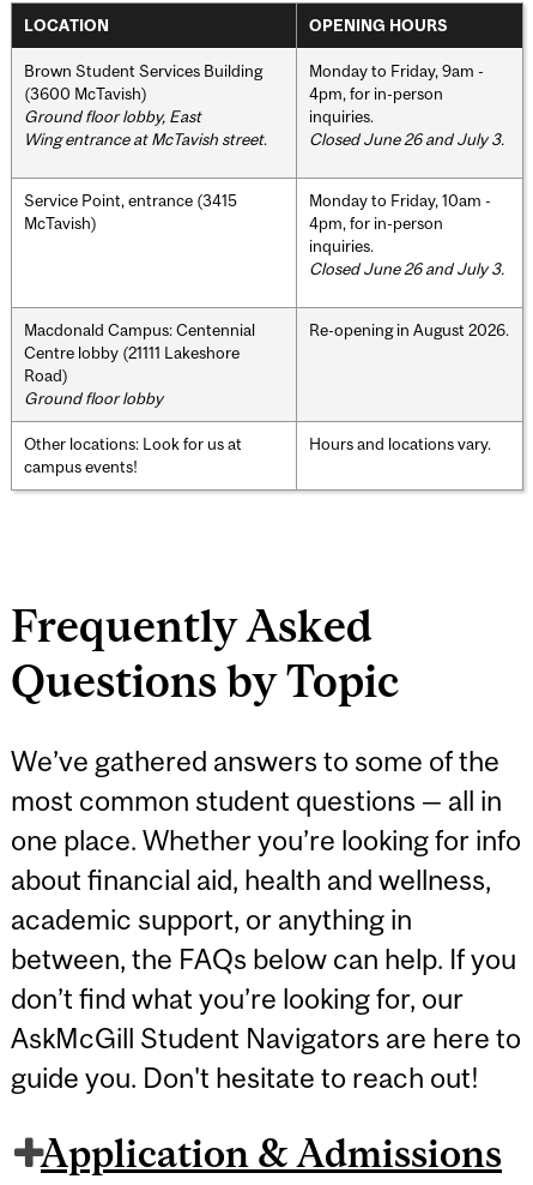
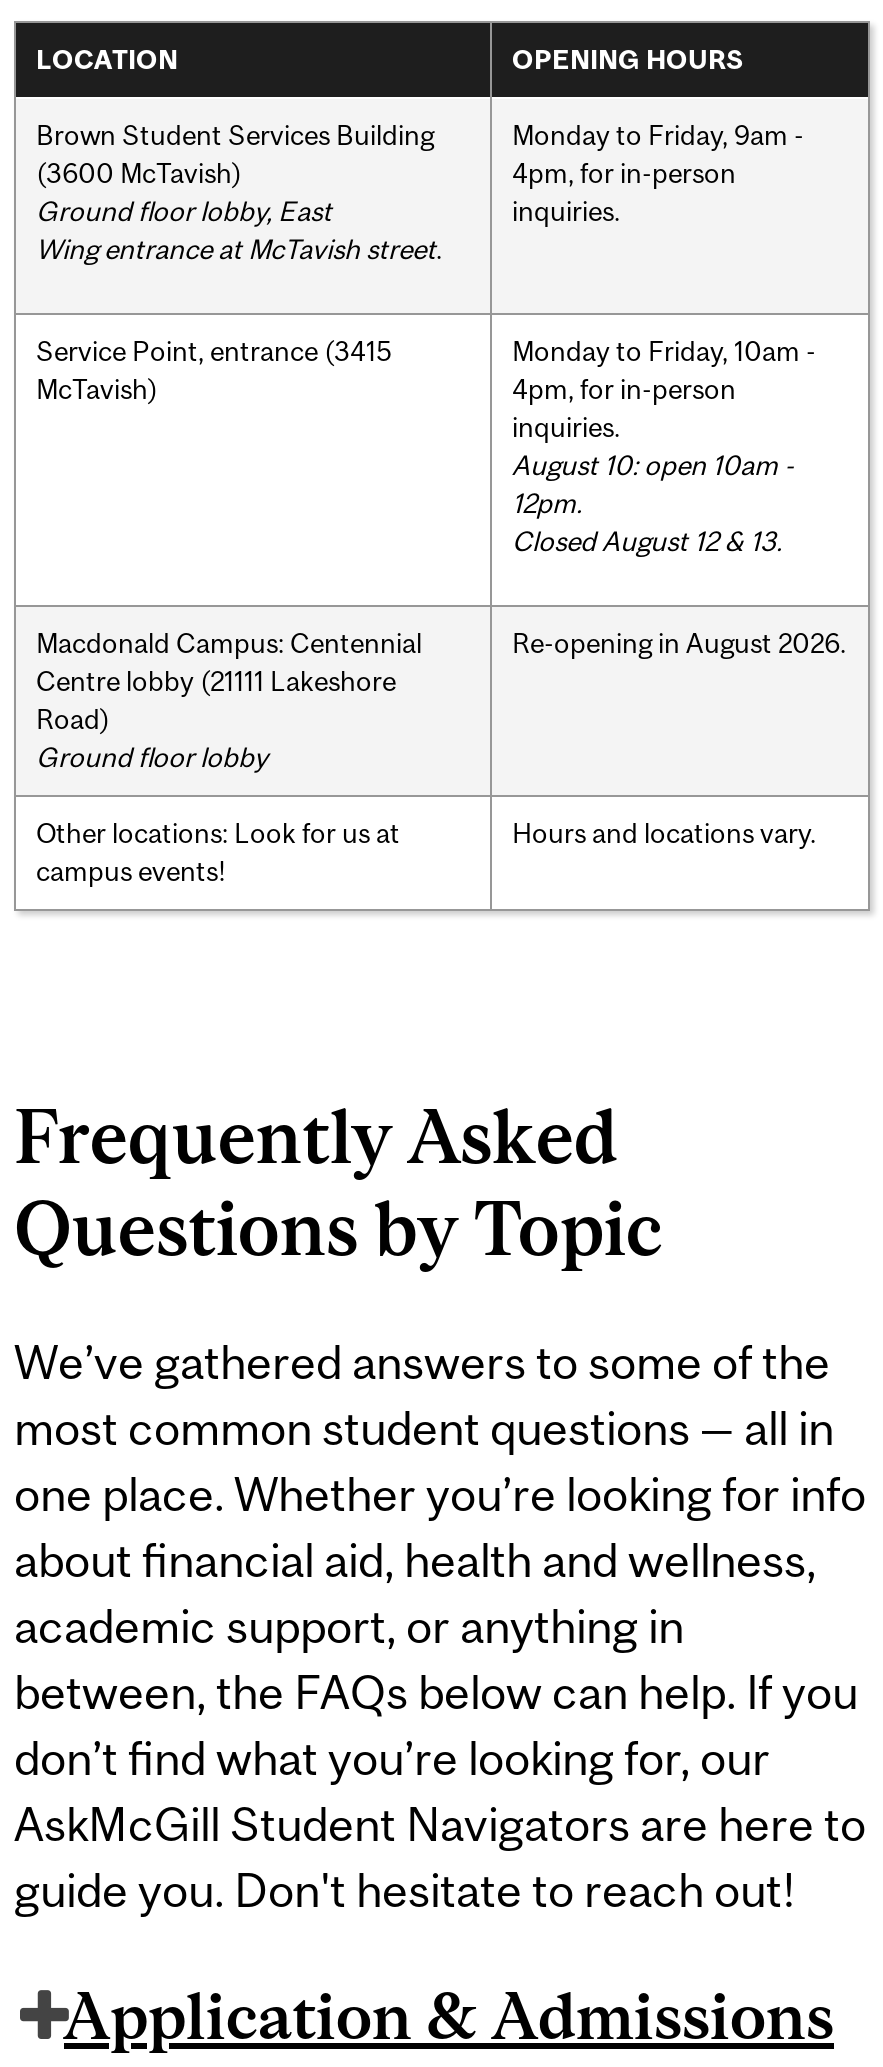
[309,129,504,148] Closed June 26 and July 3. -> none
[309,259,504,278] Closed June 26 and July 3. -> [512,448,794,556] August 10: open 10am - | 12pm. | Closed August 12 & 13.

